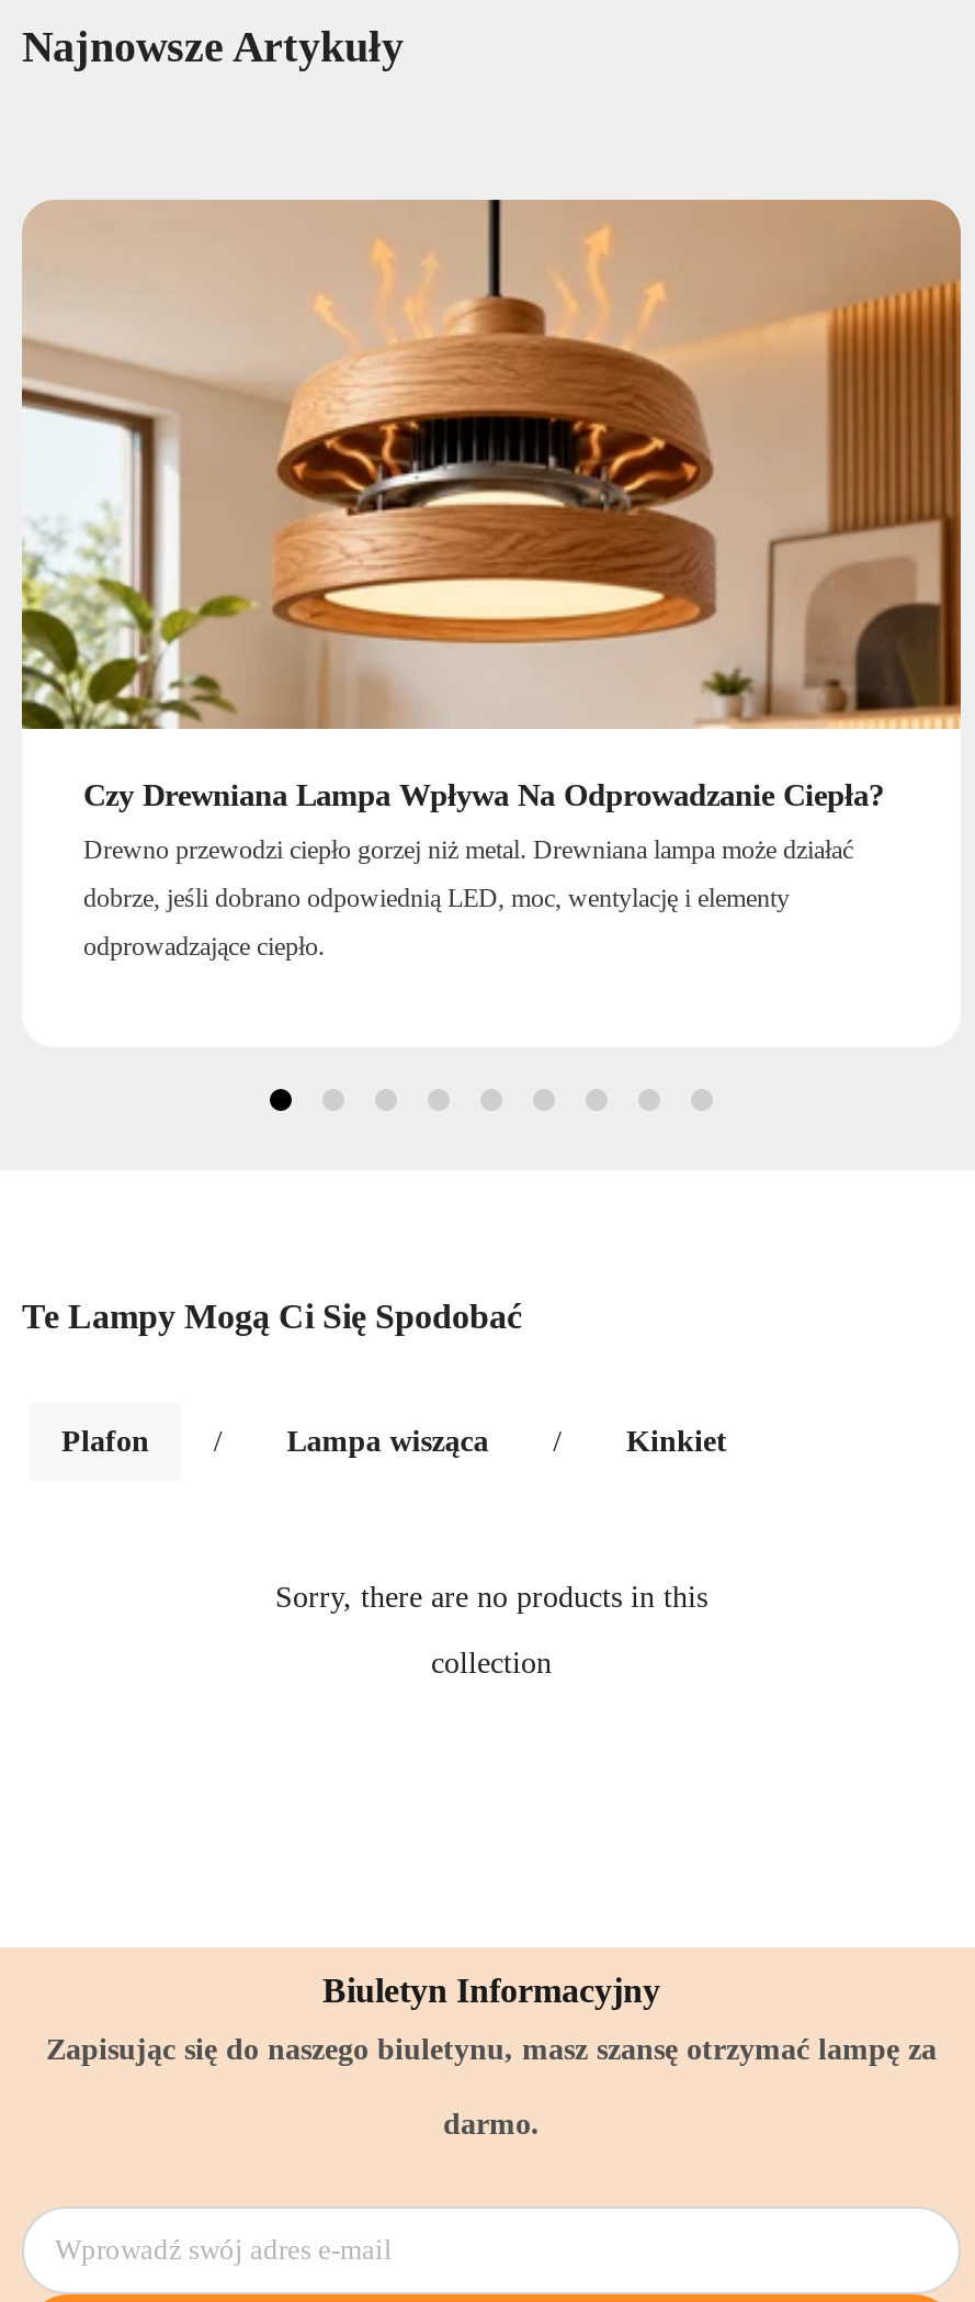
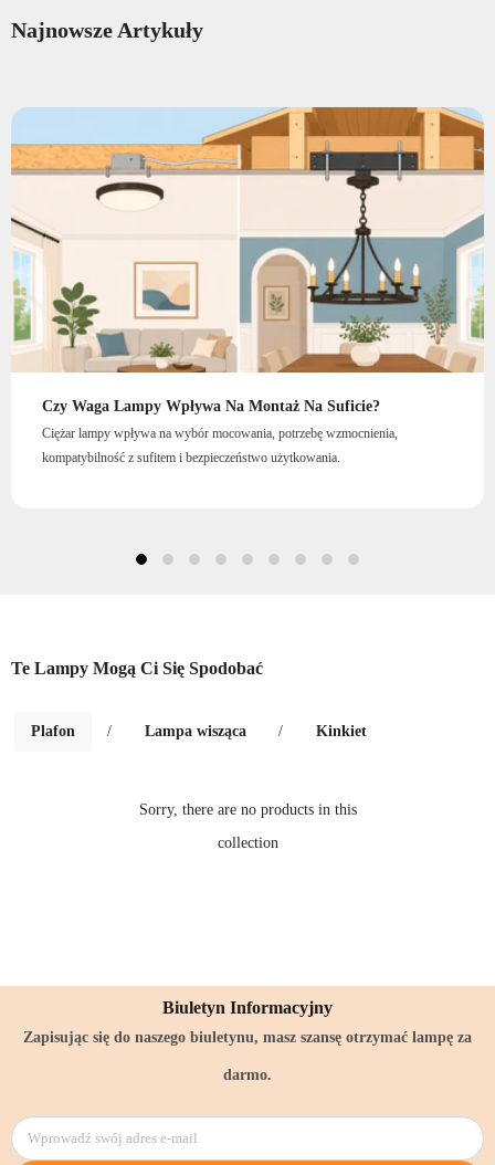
[20,196,963,961] [image] | Czy Drewniana Lampa Wpływa Na Odprowadzanie Ciepła? | Drewno przewodzi ciepło gorzej niż metal. Drewniana lampa może działać | dobrze, jeśli dobrano odpowiednią LED, moc, wentylację i elementy | odprowadzające ciepło. -> [10,106,485,466] [image] | Czy Waga Lampy Wpływa Na Montaż Na Suficie? | Ciężar lampy wpływa na wybór mocowania, potrzebę wzmocnienia, | kompatybilność z sufitem i bezpieczeństwo użytkowania.

